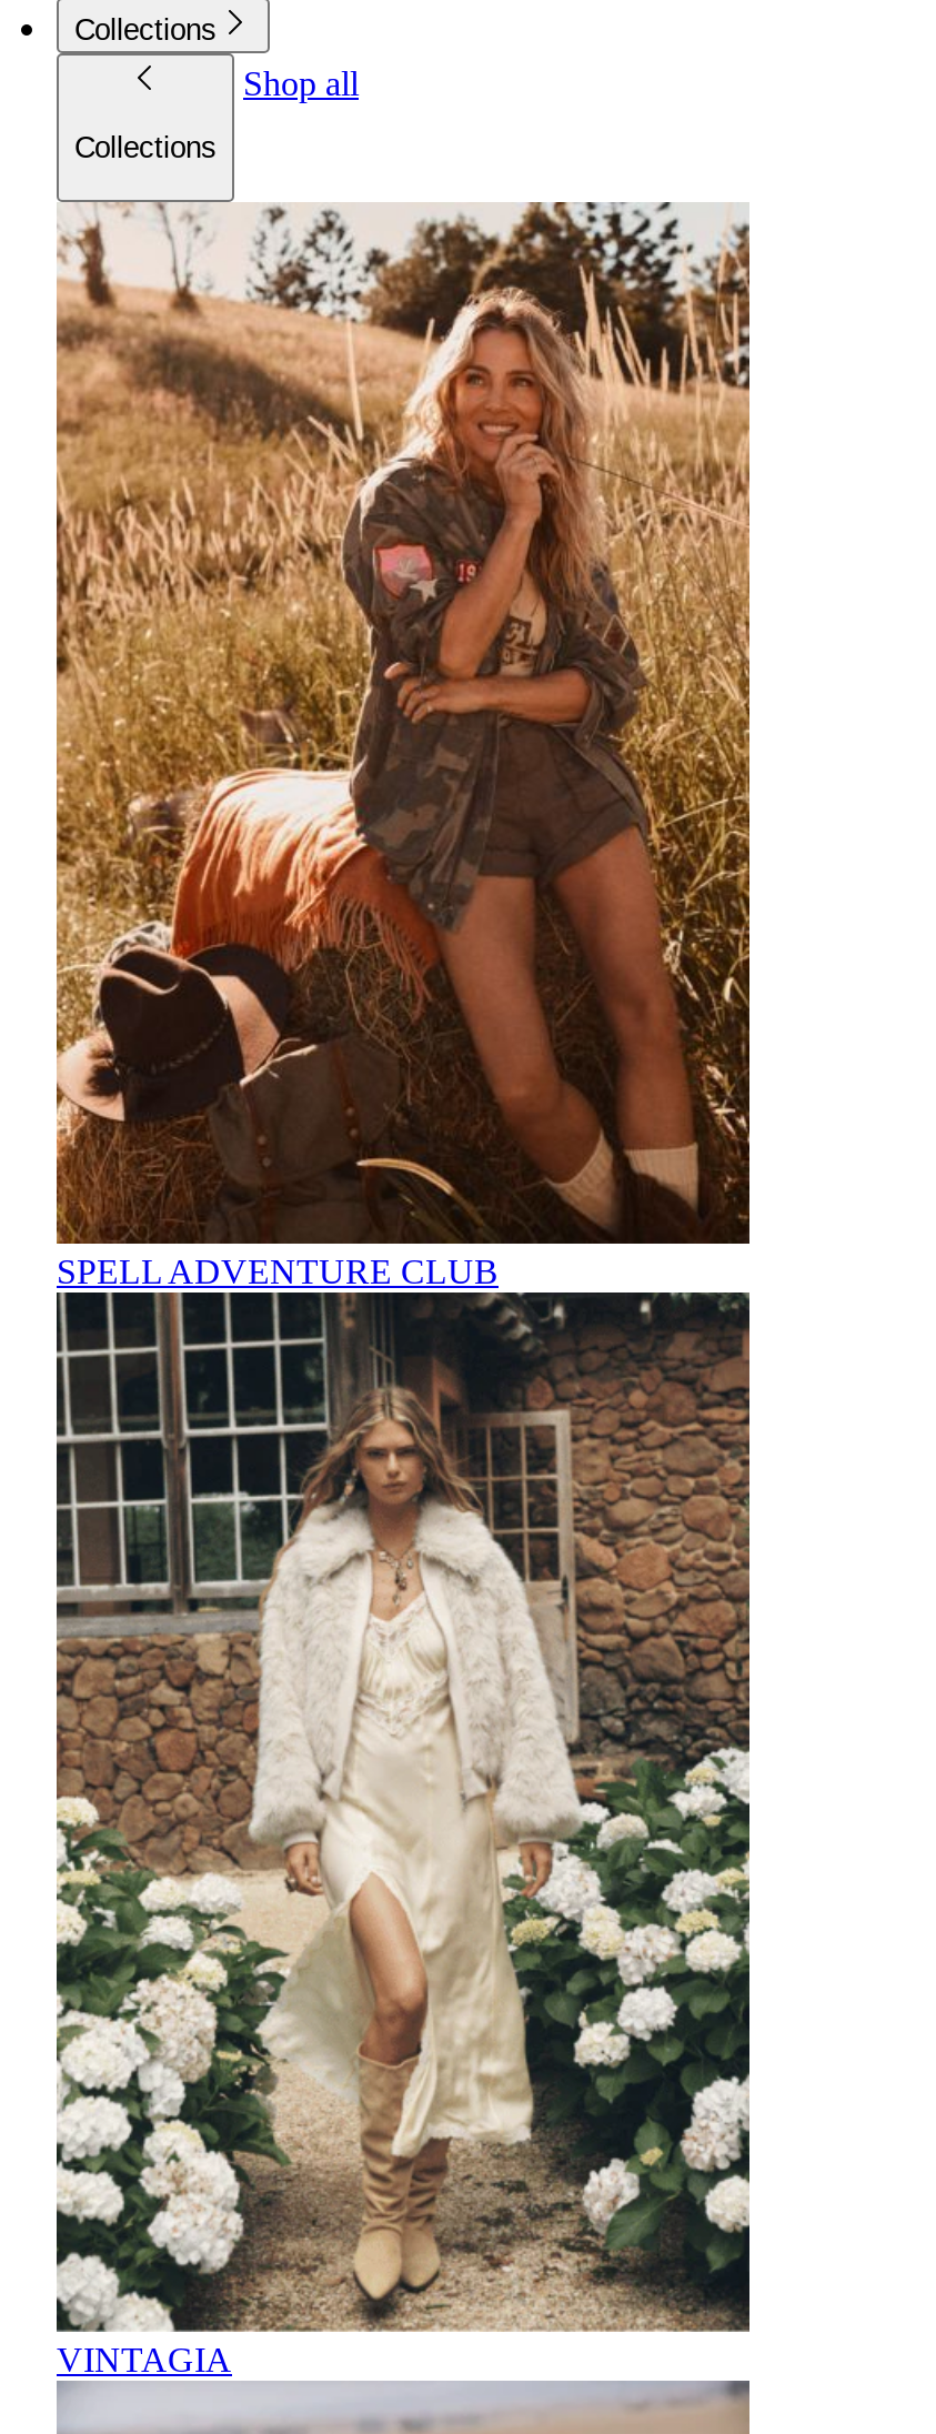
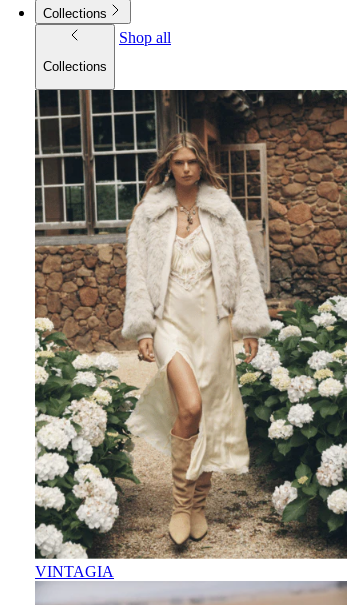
[57,200,752,1289] [image] | SPELL ADVENTURE CLUB -> none

